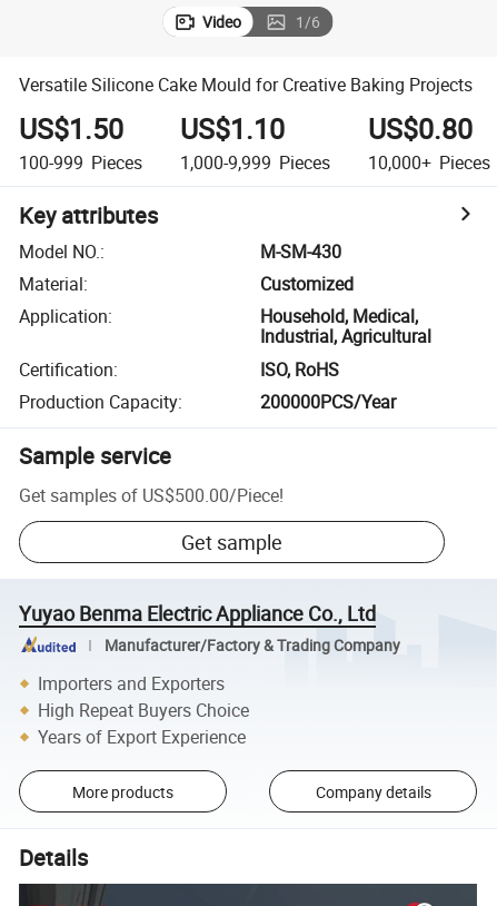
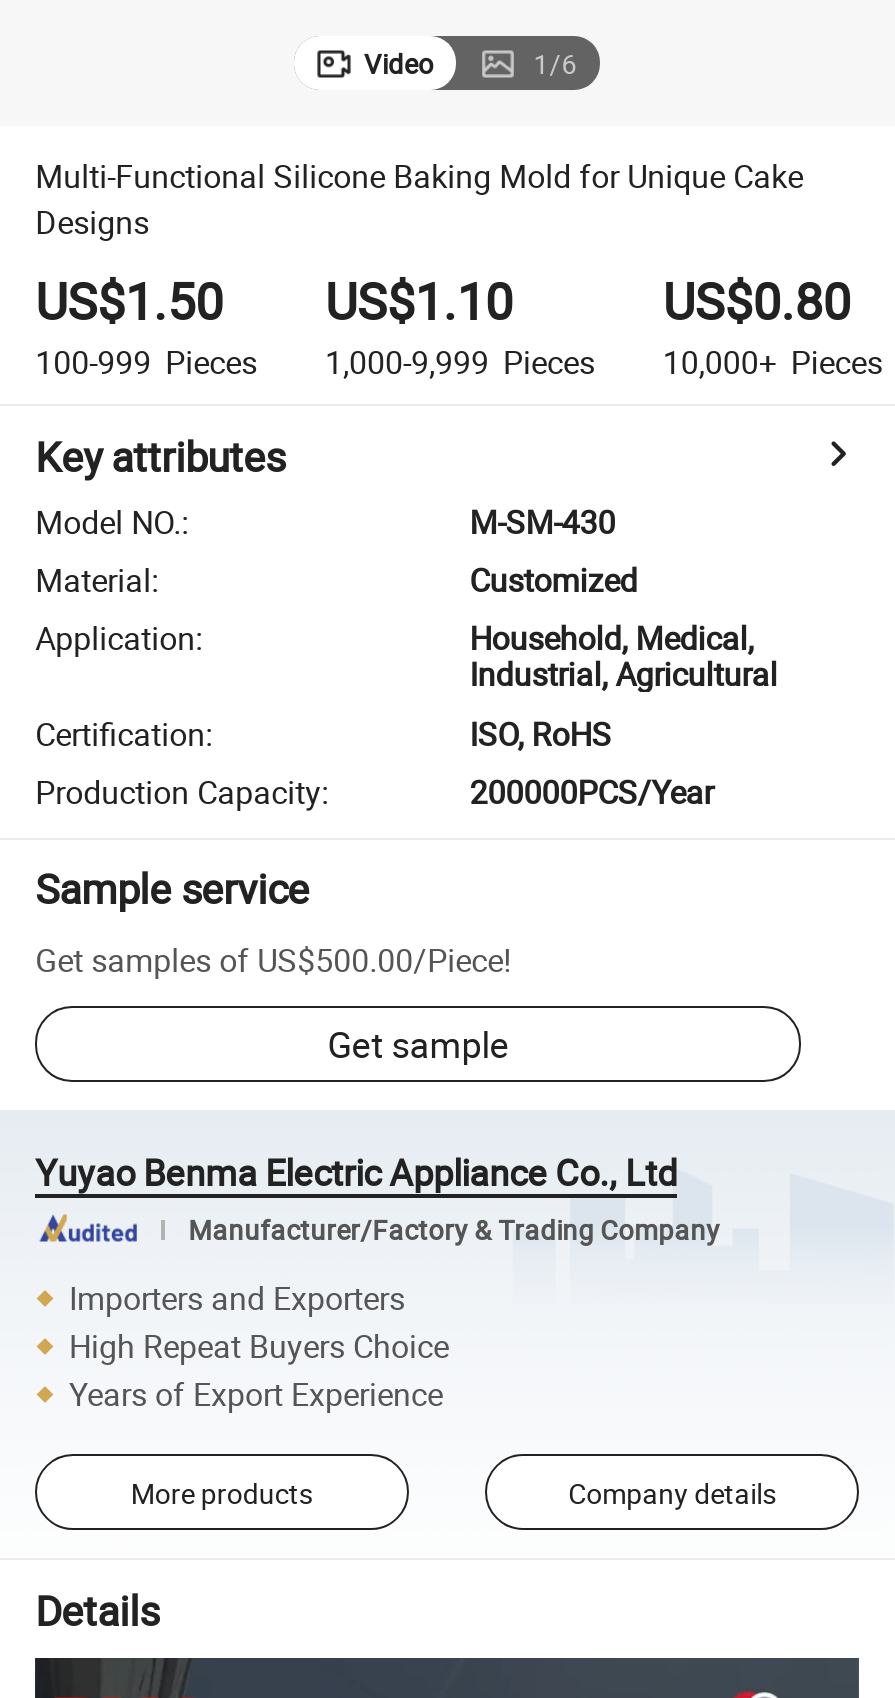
[19,72,473,96] Versatile Silicone Cake Mould for Creative Baking Projects -> [35,153,803,243] Multi-Functional Silicone Baking Mold for Unique Cake | Designs

